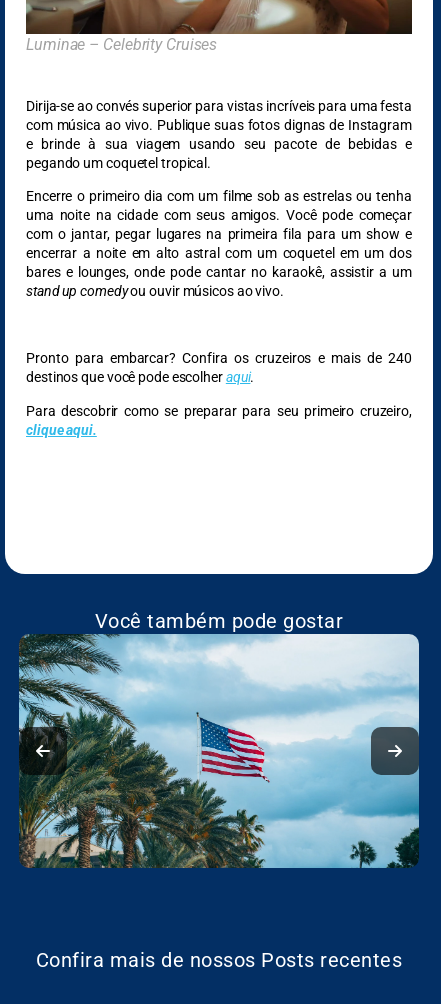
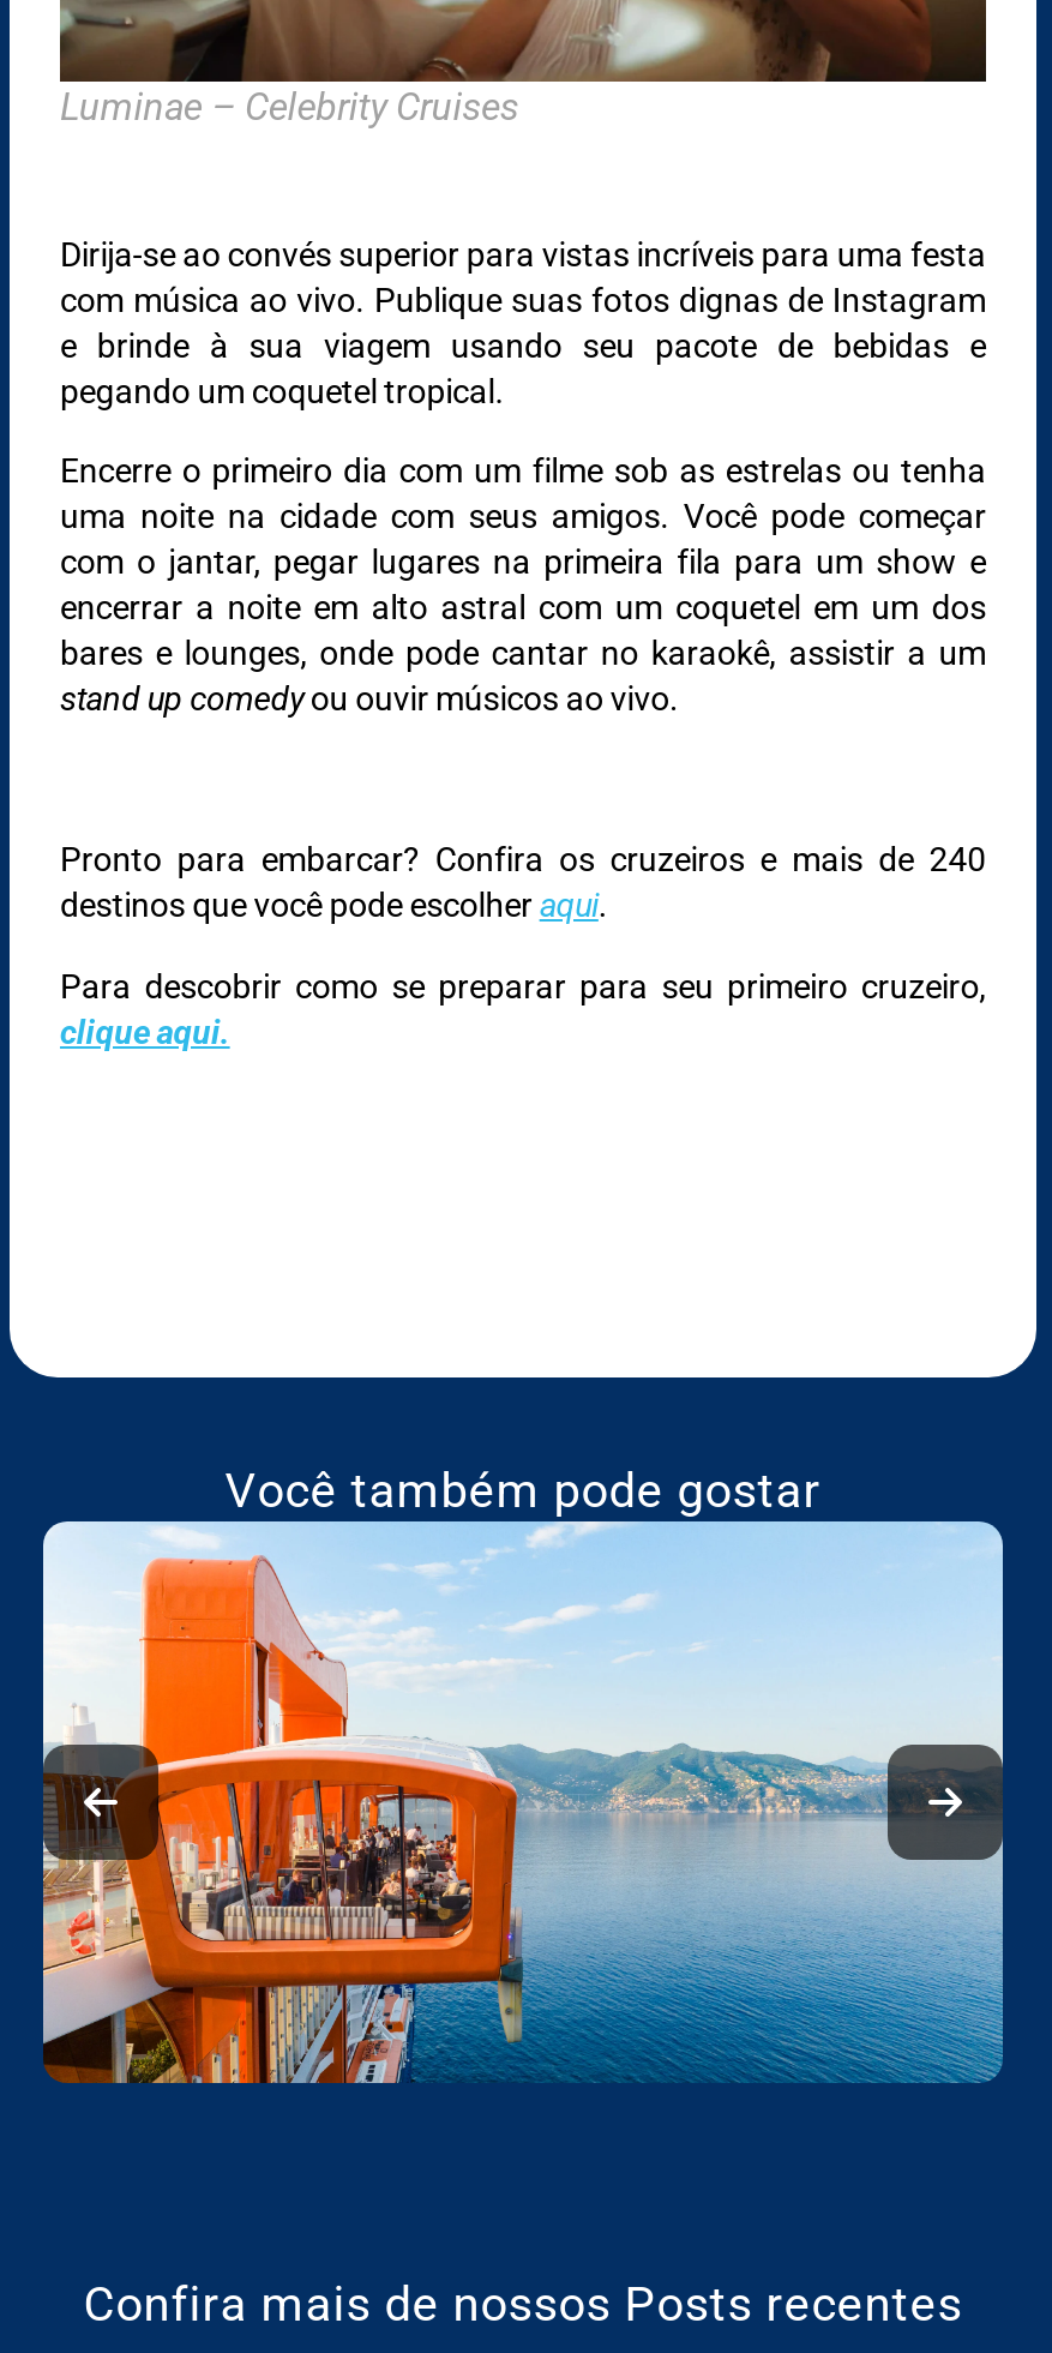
[18,633,419,869] [image] -> [41,1519,1005,2085] [image]

